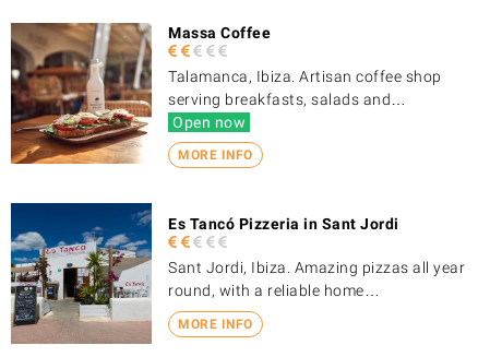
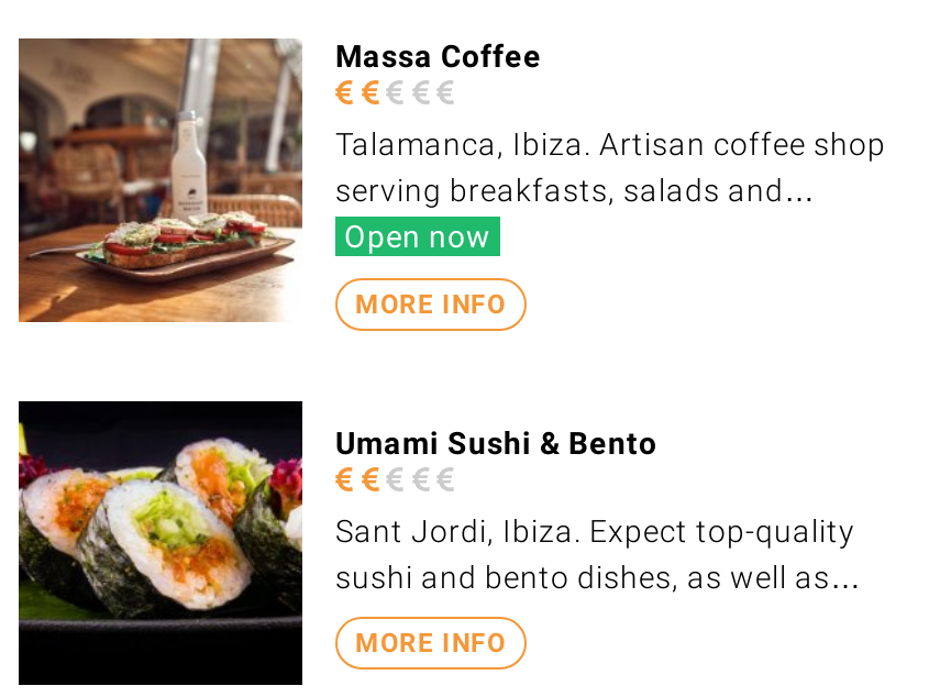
[10,202,399,344] [image] | Es Tancó Pizzeria in Sant Jordi -> [16,398,657,686] [image] | Umami Sushi & Bento
[168,259,465,299] Sant Jordi, Ibiza. Amazing pizzas all year | round, with a reliable home… -> [335,513,862,594] Sant Jordi, Ibiza. Expect top-quality | sushi and bento dishes, as well as…

